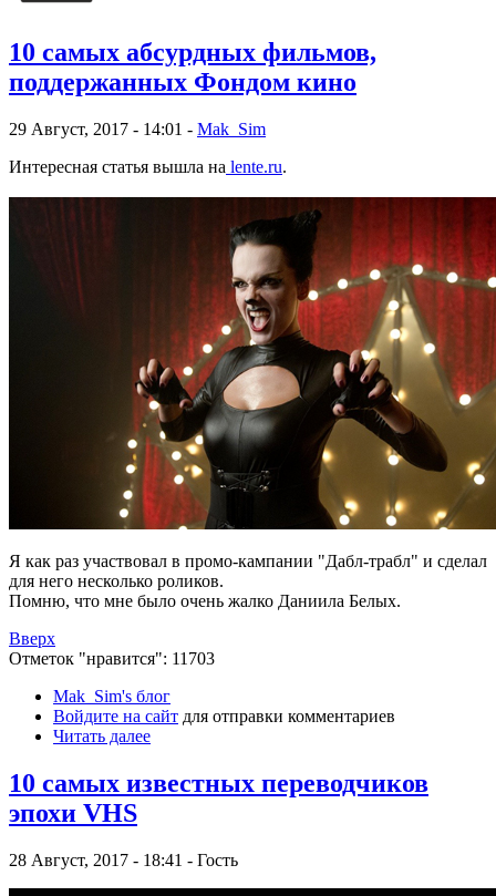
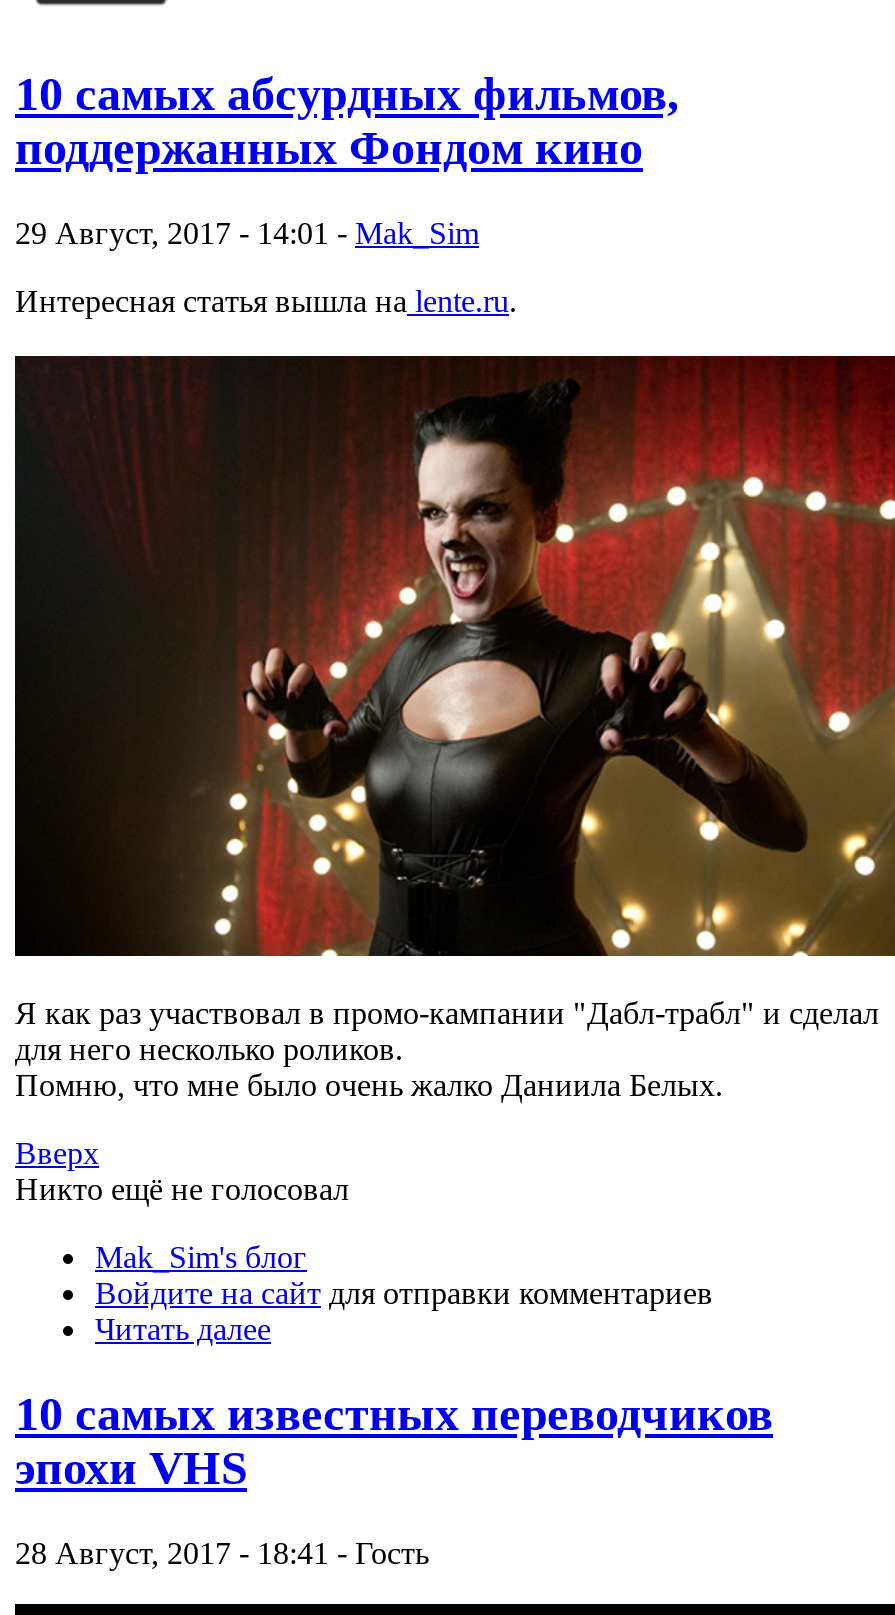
[9,649,215,668] Отметок "нравится": 11703 -> [15,1172,349,1206] Никто ещё не голосовал

